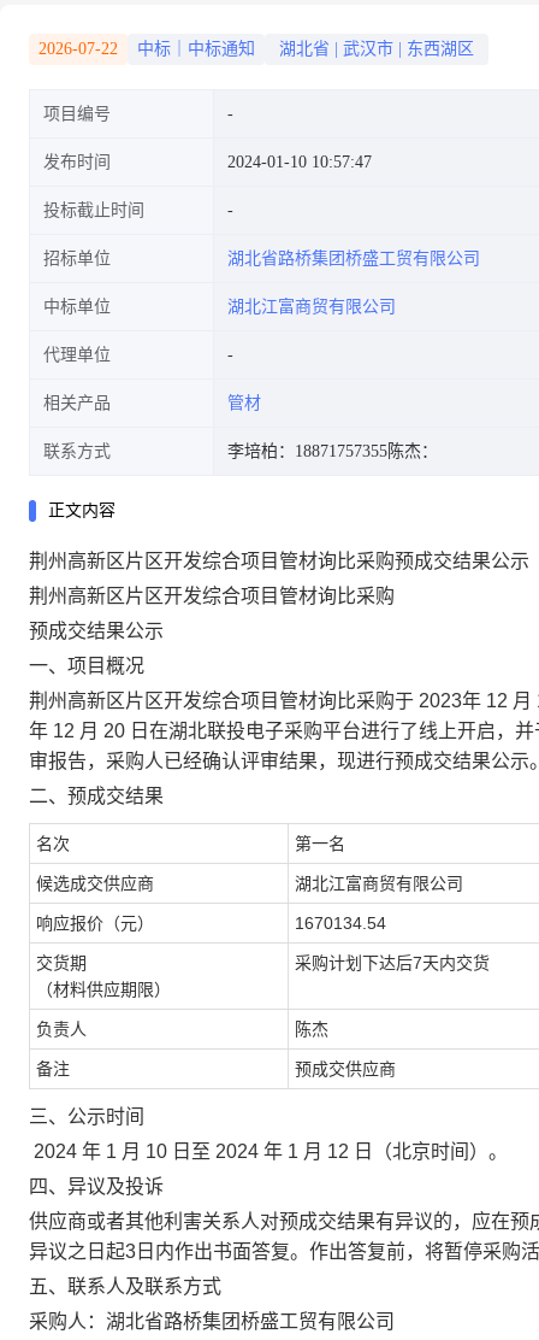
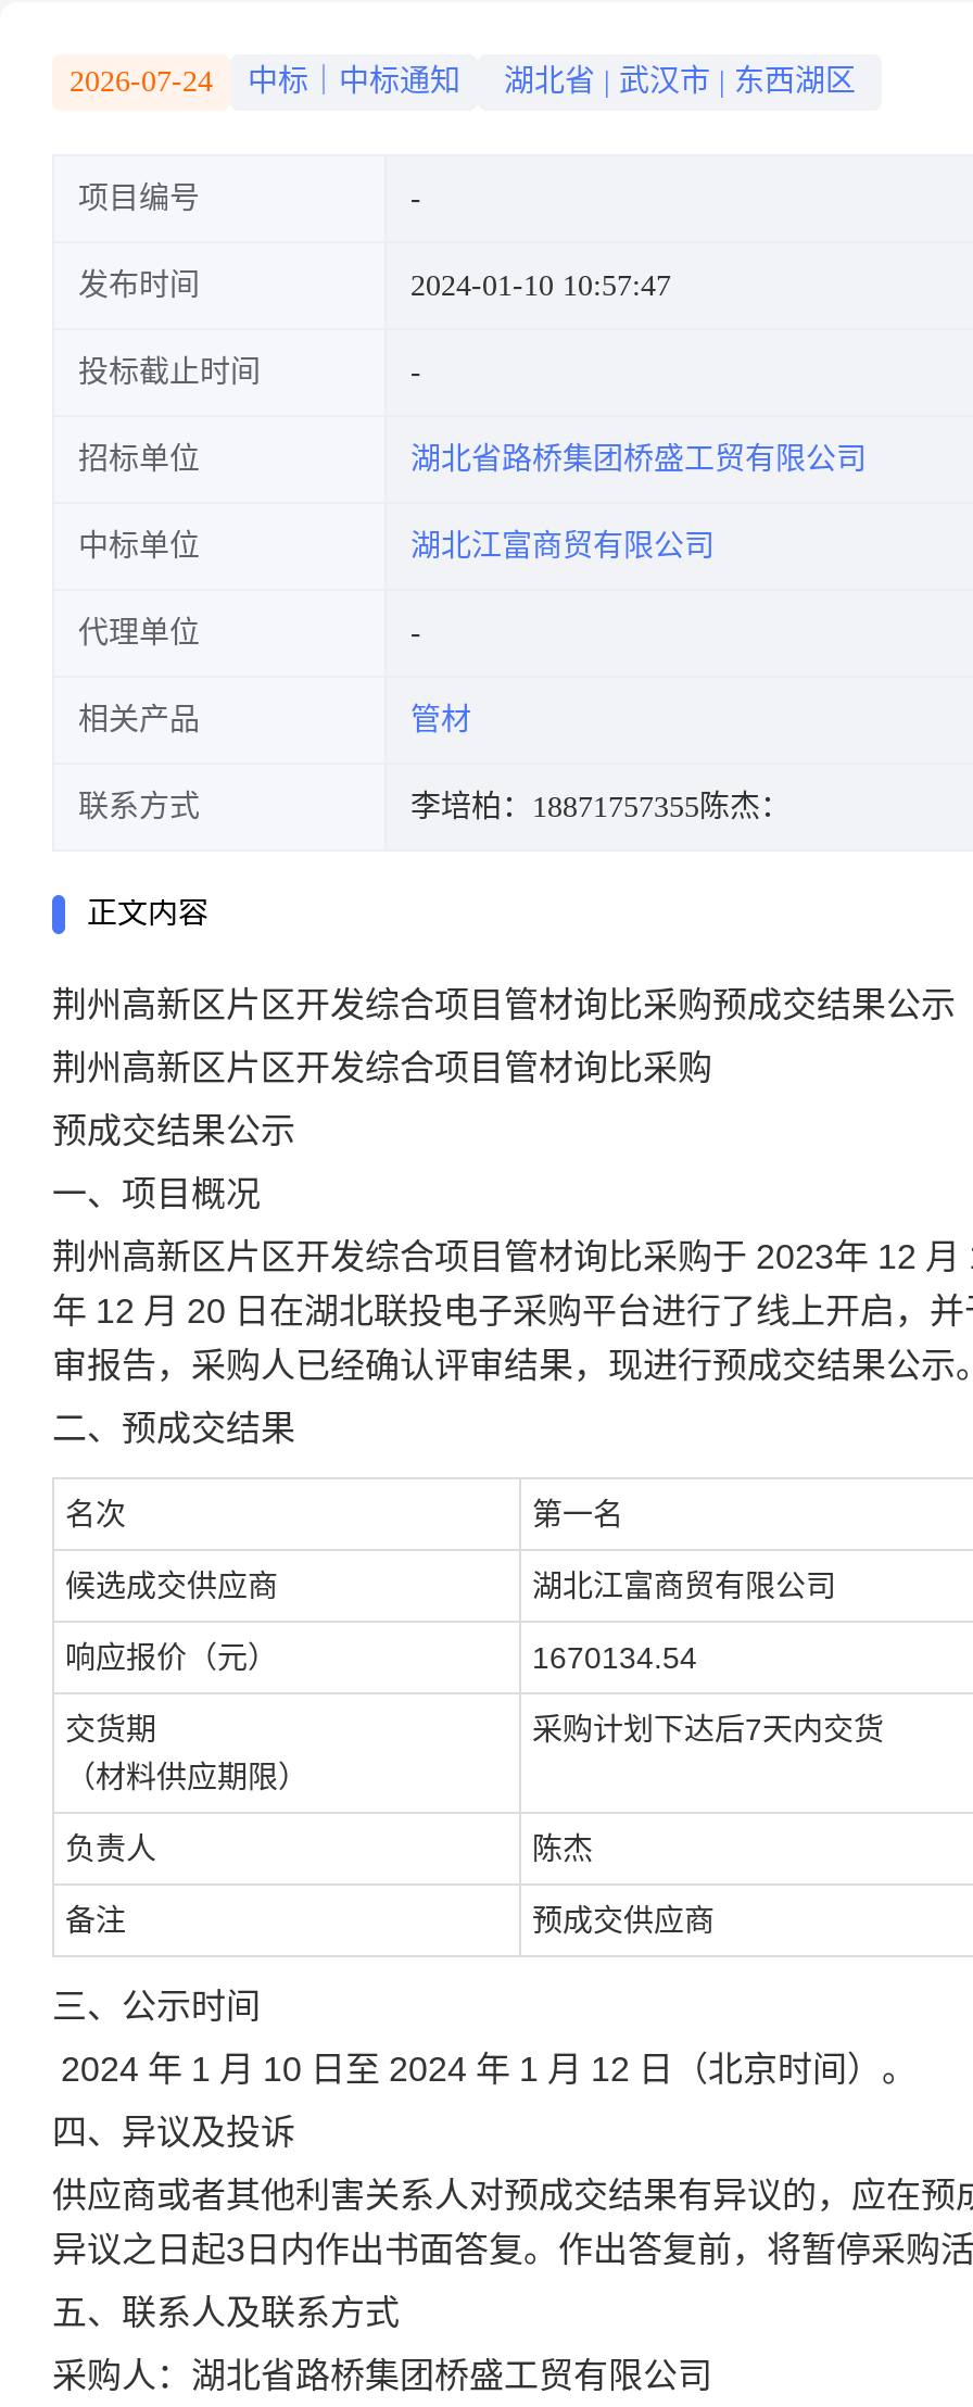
[38,40,118,58] 2026-07-22 -> [69,65,213,98] 2026-07-24

